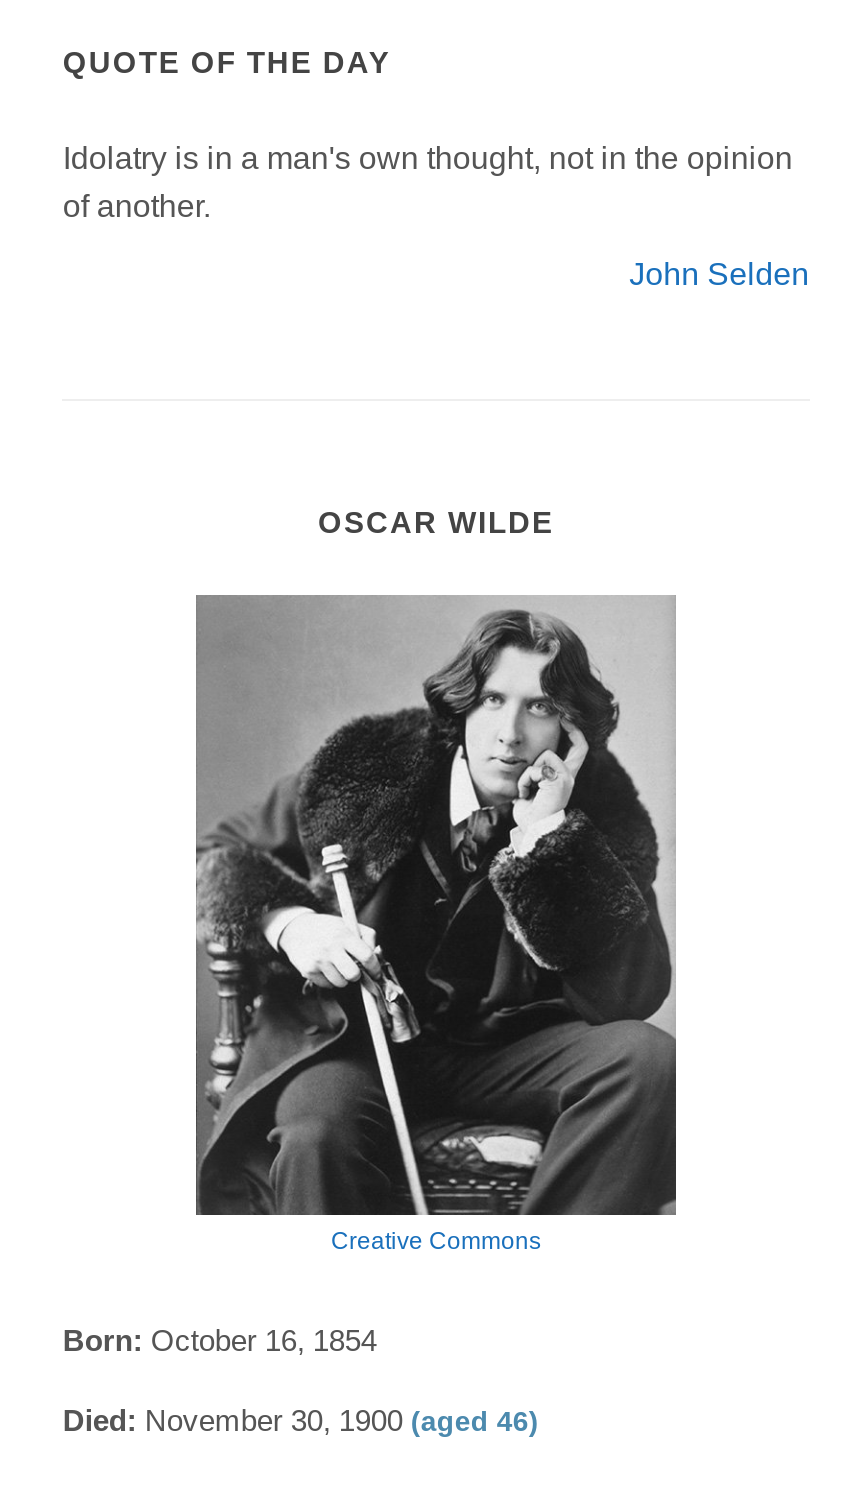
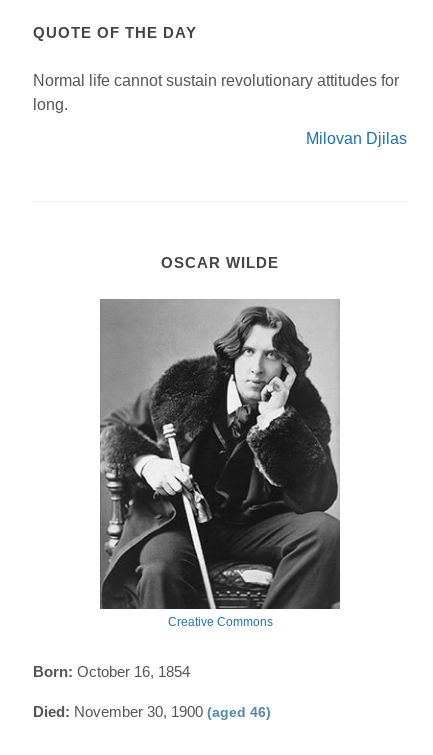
[63,140,793,222] Idolatry is in a man's own thought, not in the opinion | of another. -> [33,72,399,113] Normal life cannot sustain revolutionary attitudes for | long.
[629,256,809,290] John Selden -> [306,130,407,147] Milovan Djilas

